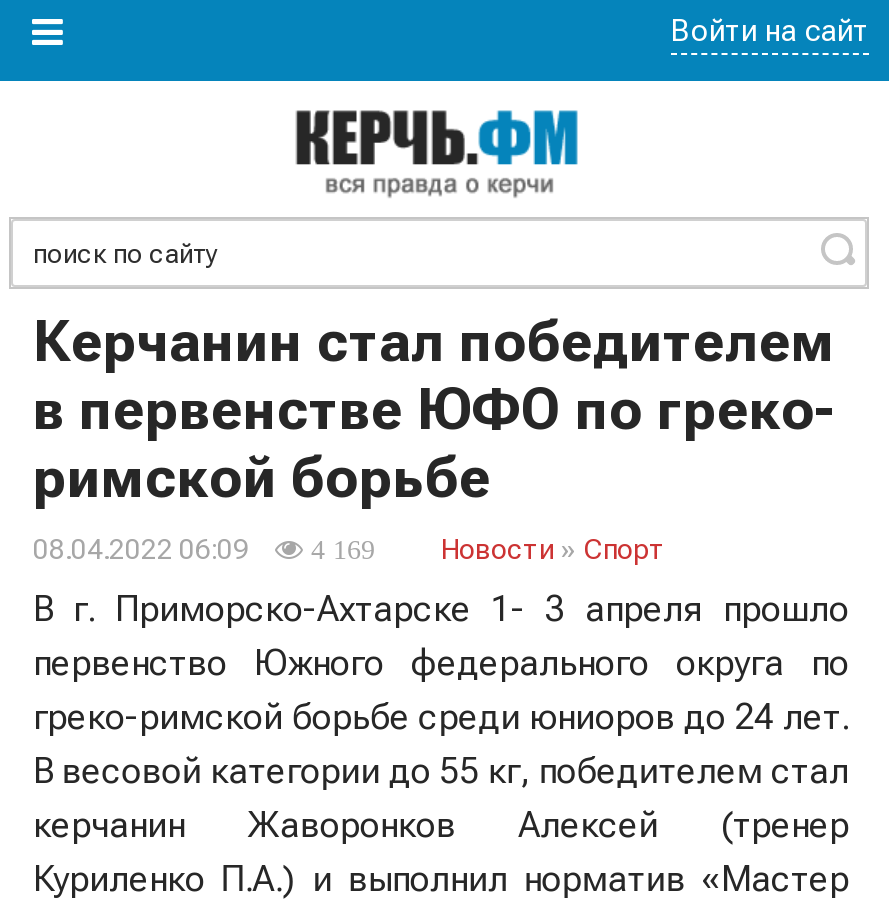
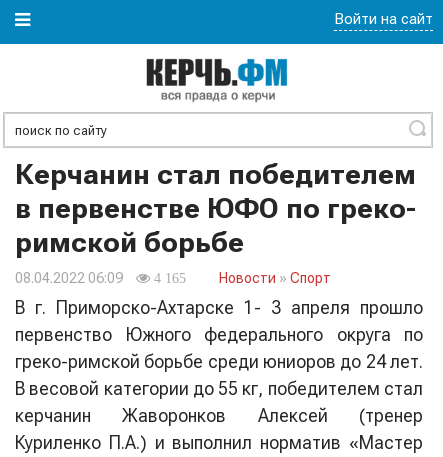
[33,533,375,565] 08.04.2022 06:09 4 169 -> [15,270,186,286] 08.04.2022 06:09 4 165

